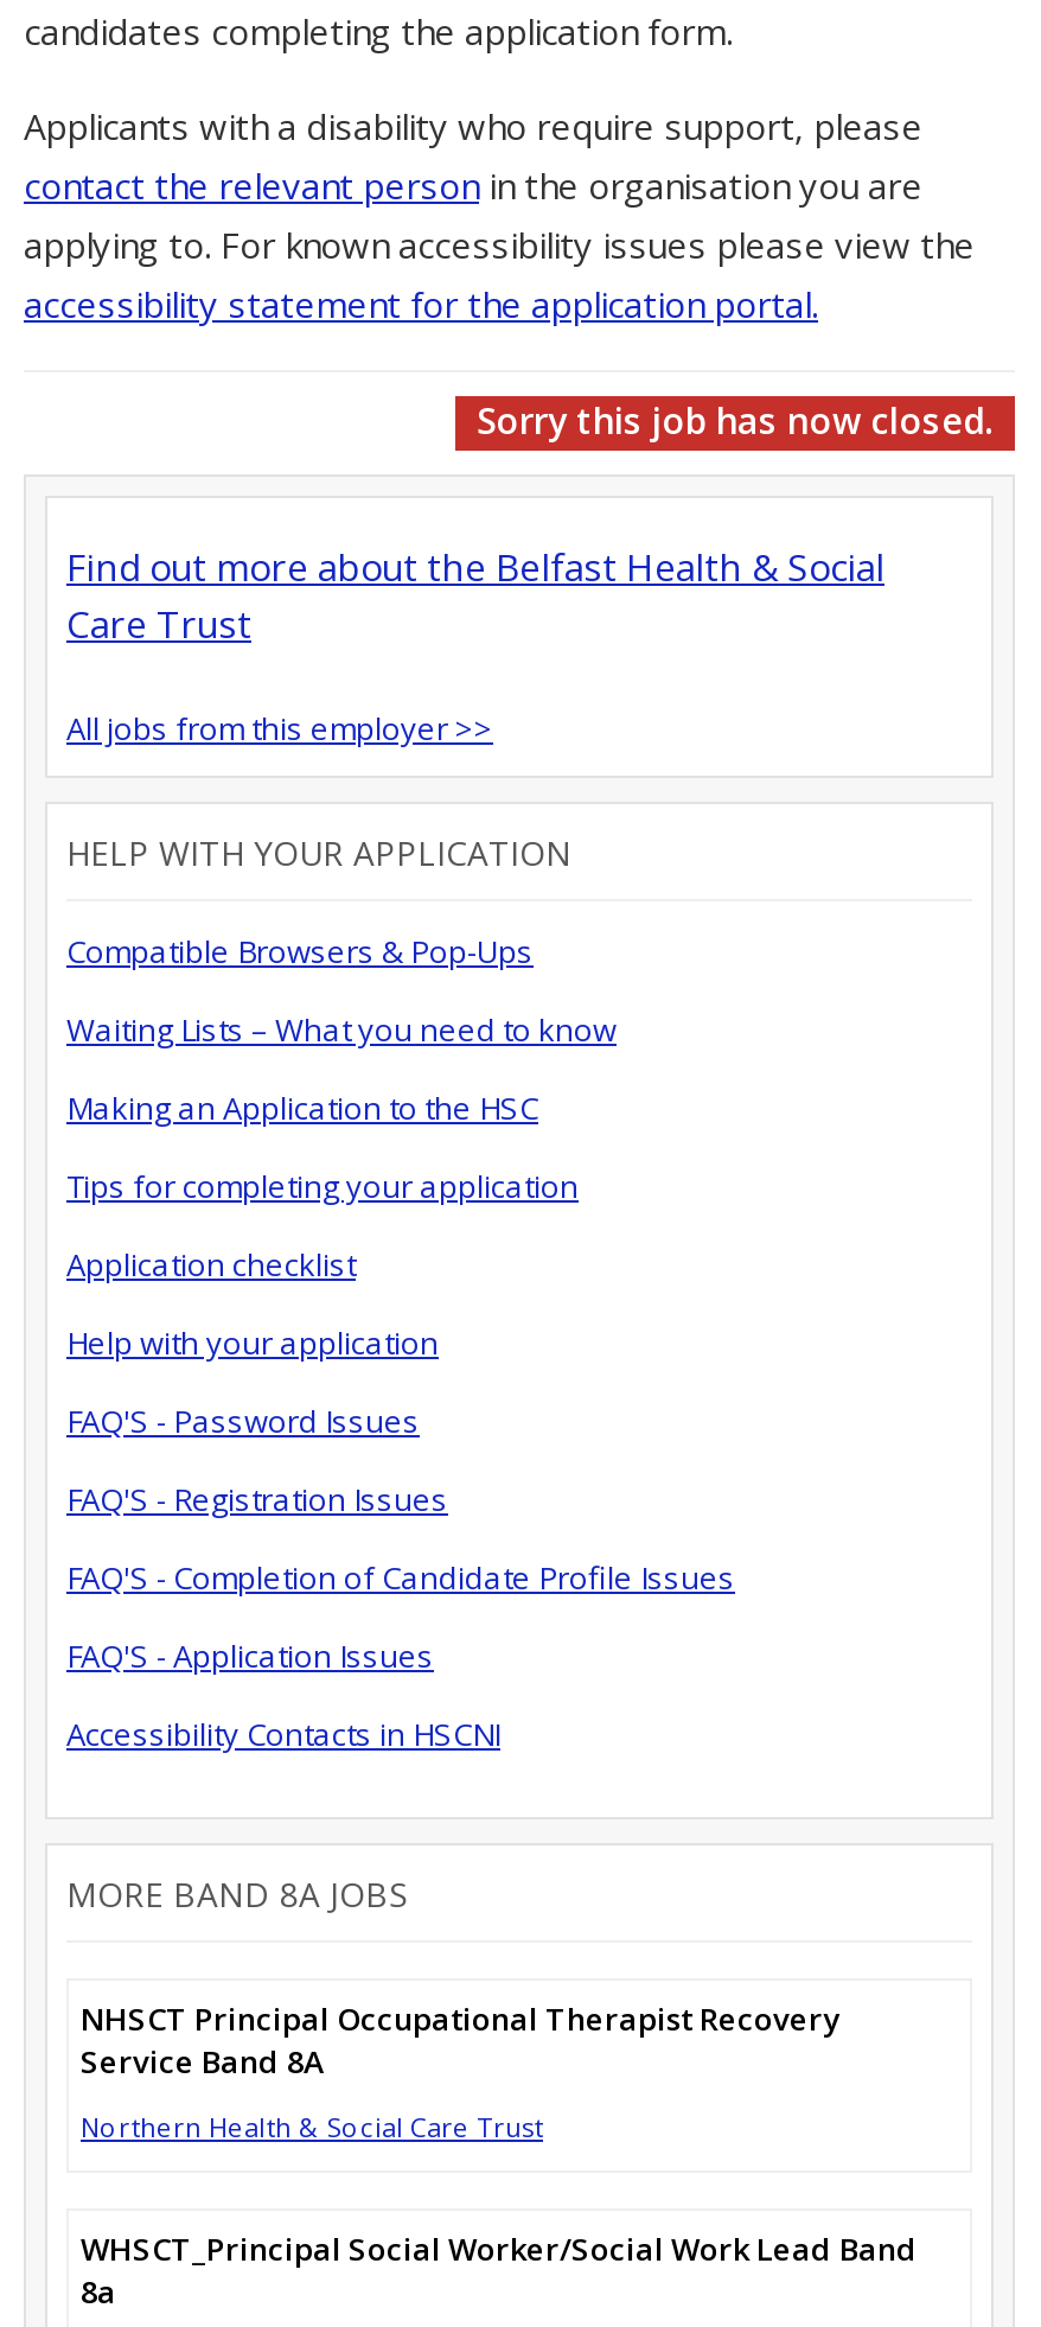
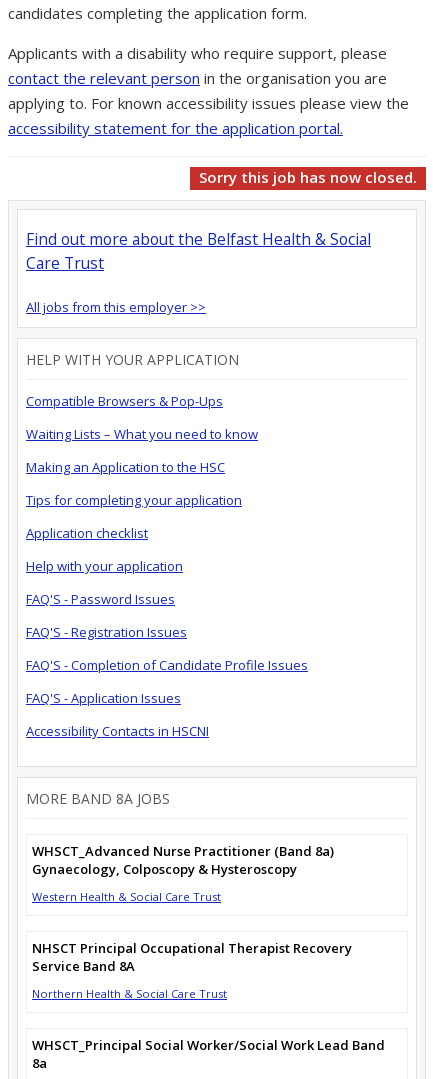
none -> [32,841,334,903] WHSCT_Advanced Nurse Practitioner (Band 8a) | Gynaecology, Colposcopy & Hysteroscopy | Western Health & Social Care Trust

